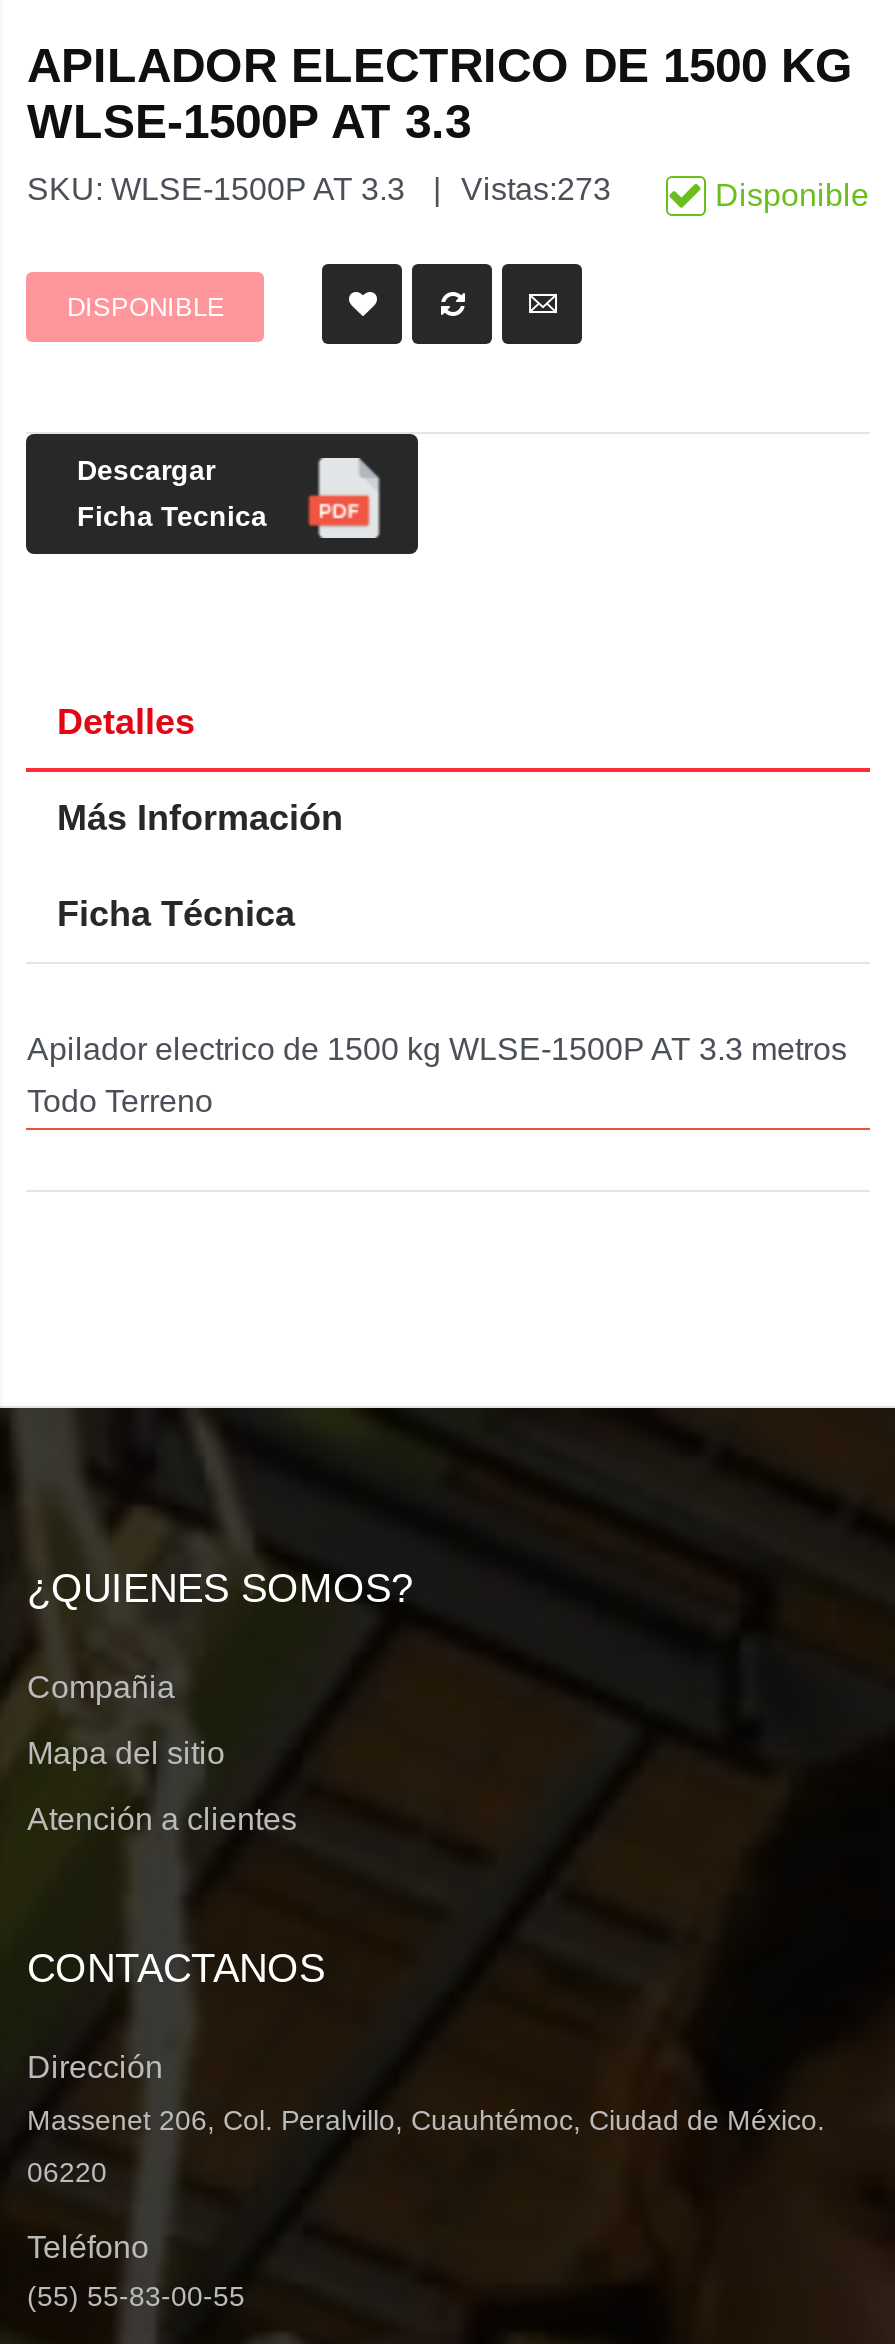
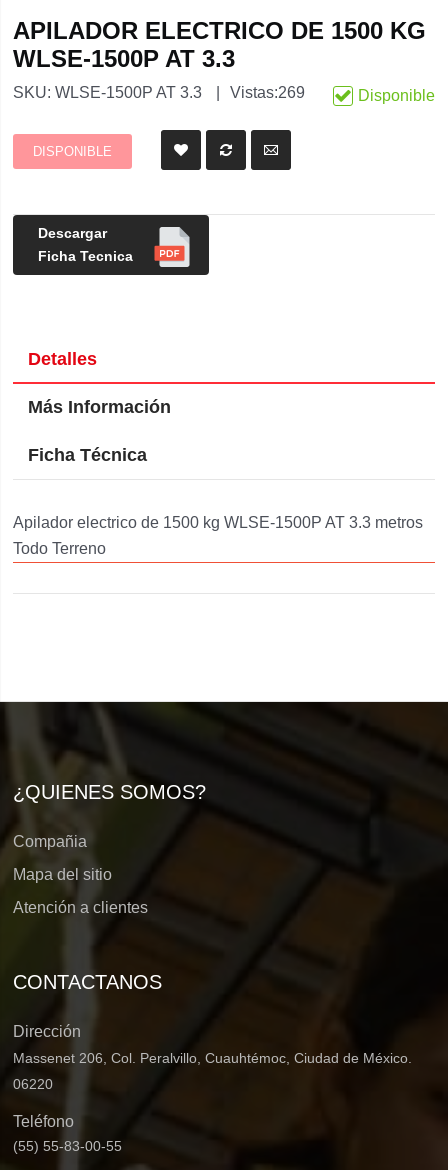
[27,172,611,206] SKU WLSE-1500P AT 3.3 Vistas:273 -> [13,84,305,101] SKU WLSE-1500P AT 3.3 Vistas:269

